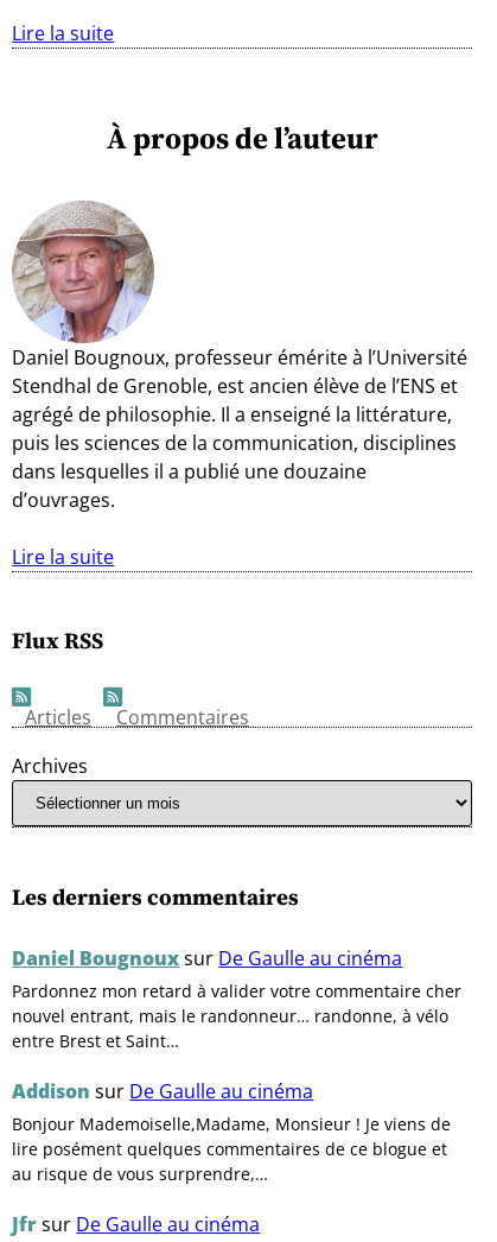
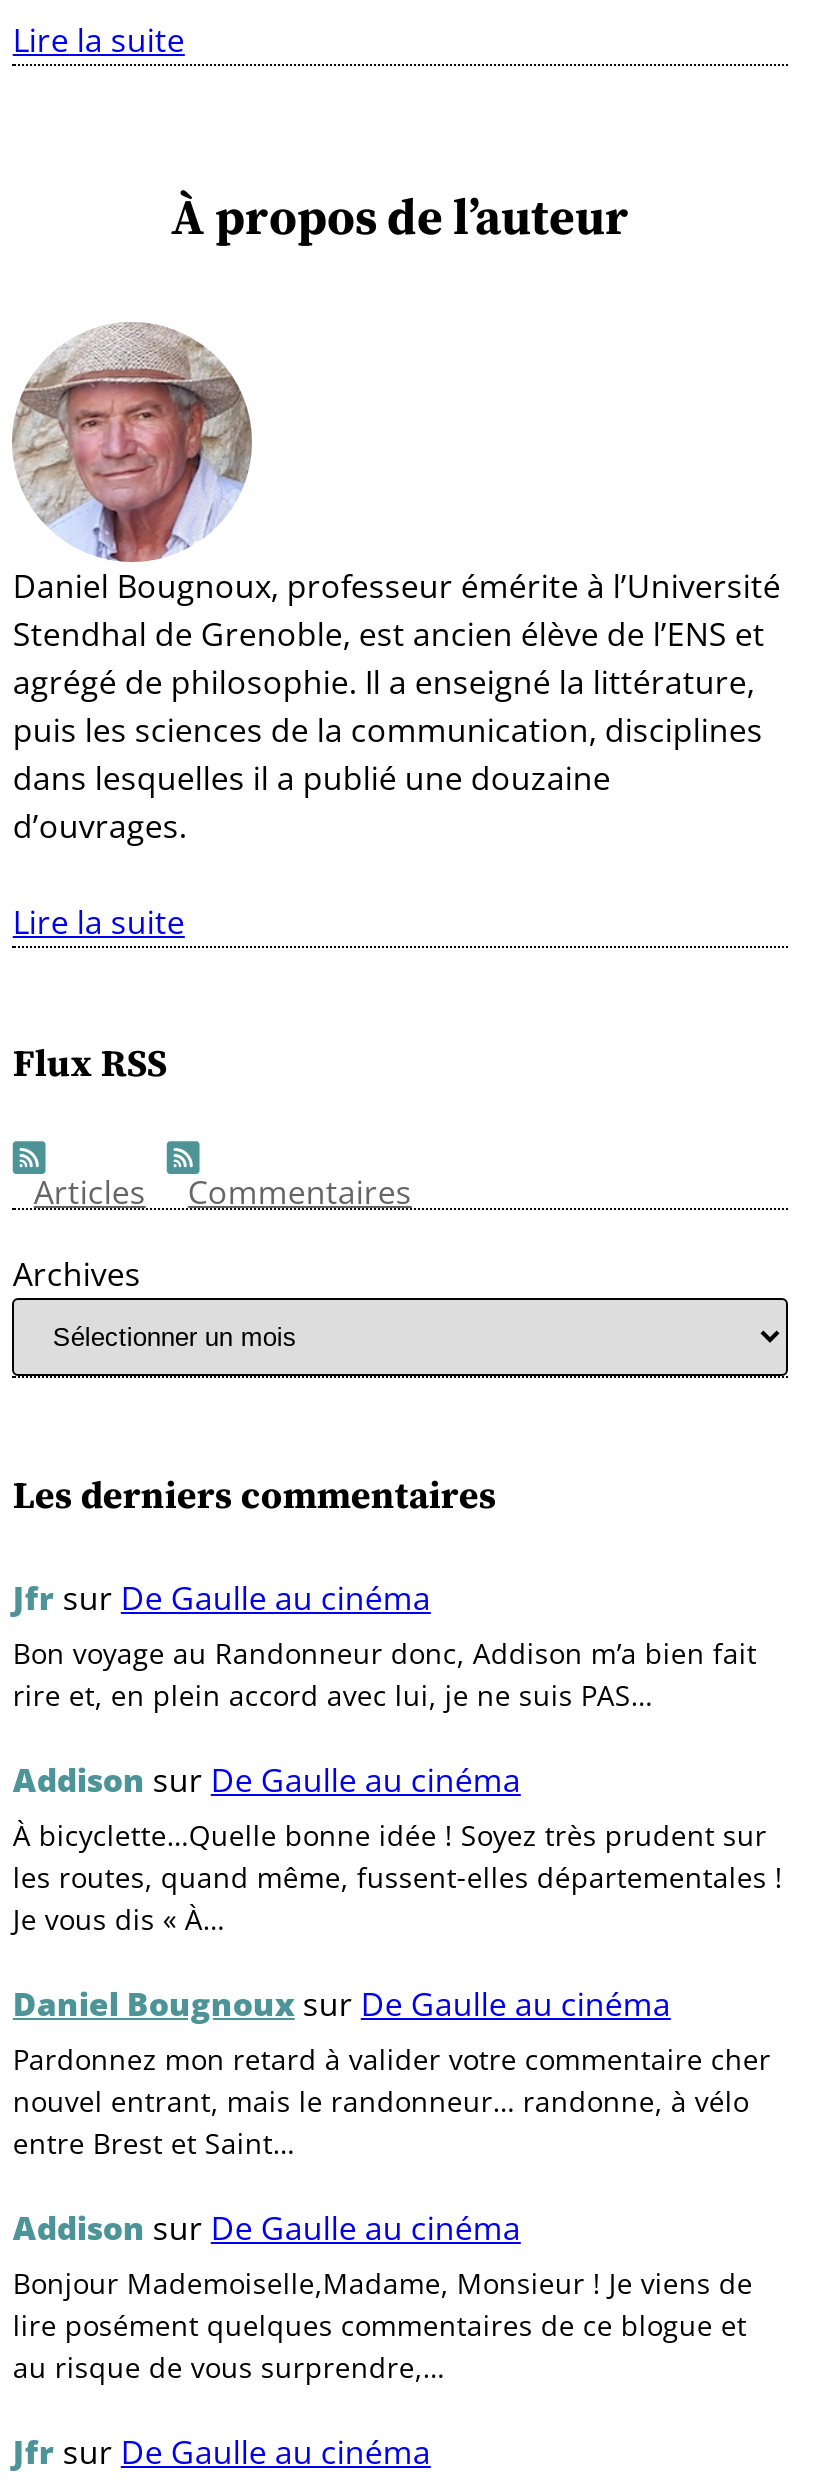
none -> [13,1576,783,1938] Jfr sur De Gaulle au cinéma | Bon voyage au Randonneur donc, Addison m’a bien fait | rire et, en plein accord avec lui, je ne suis PAS… | Addison sur De Gaulle au cinéma | À bicyclette…Quelle bonne idée ! Soyez très prudent sur | les routes, quand même, fussent-elles départementales ! | Je vous dis « À…

